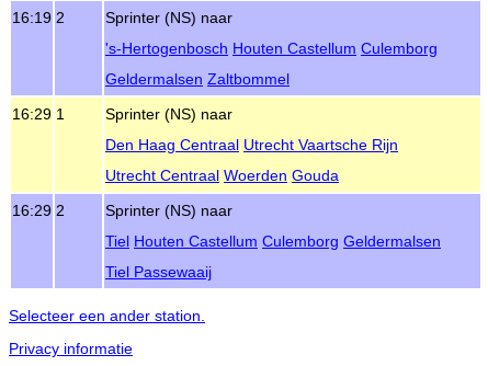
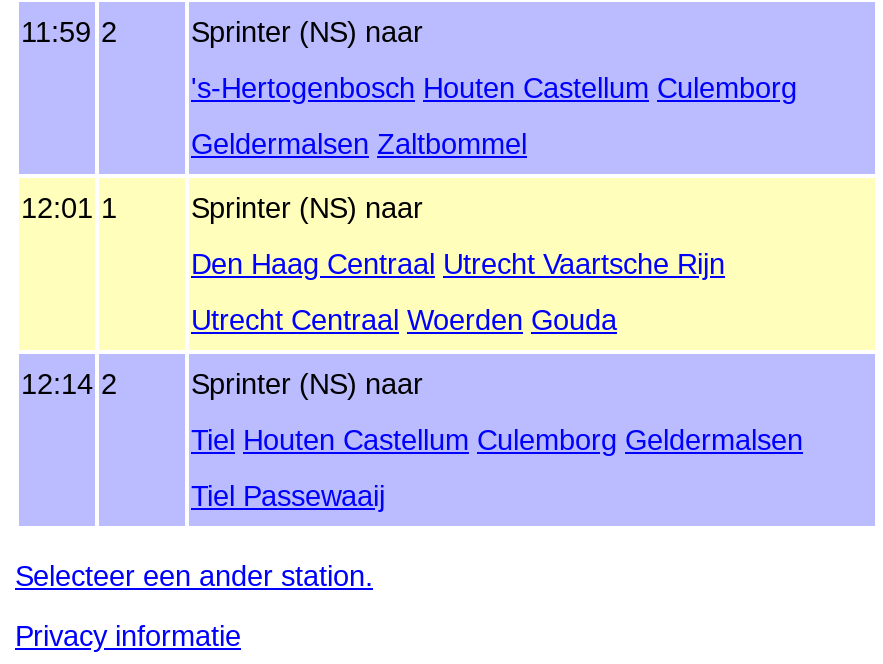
[12,9,65,27] 16:19 2 -> [21,17,117,49] 11:59 2
[12,106,65,123] 16:29 1 -> [21,193,117,225] 12:01 1
[12,202,65,219] 16:29 2 -> [21,369,117,401] 12:14 2

